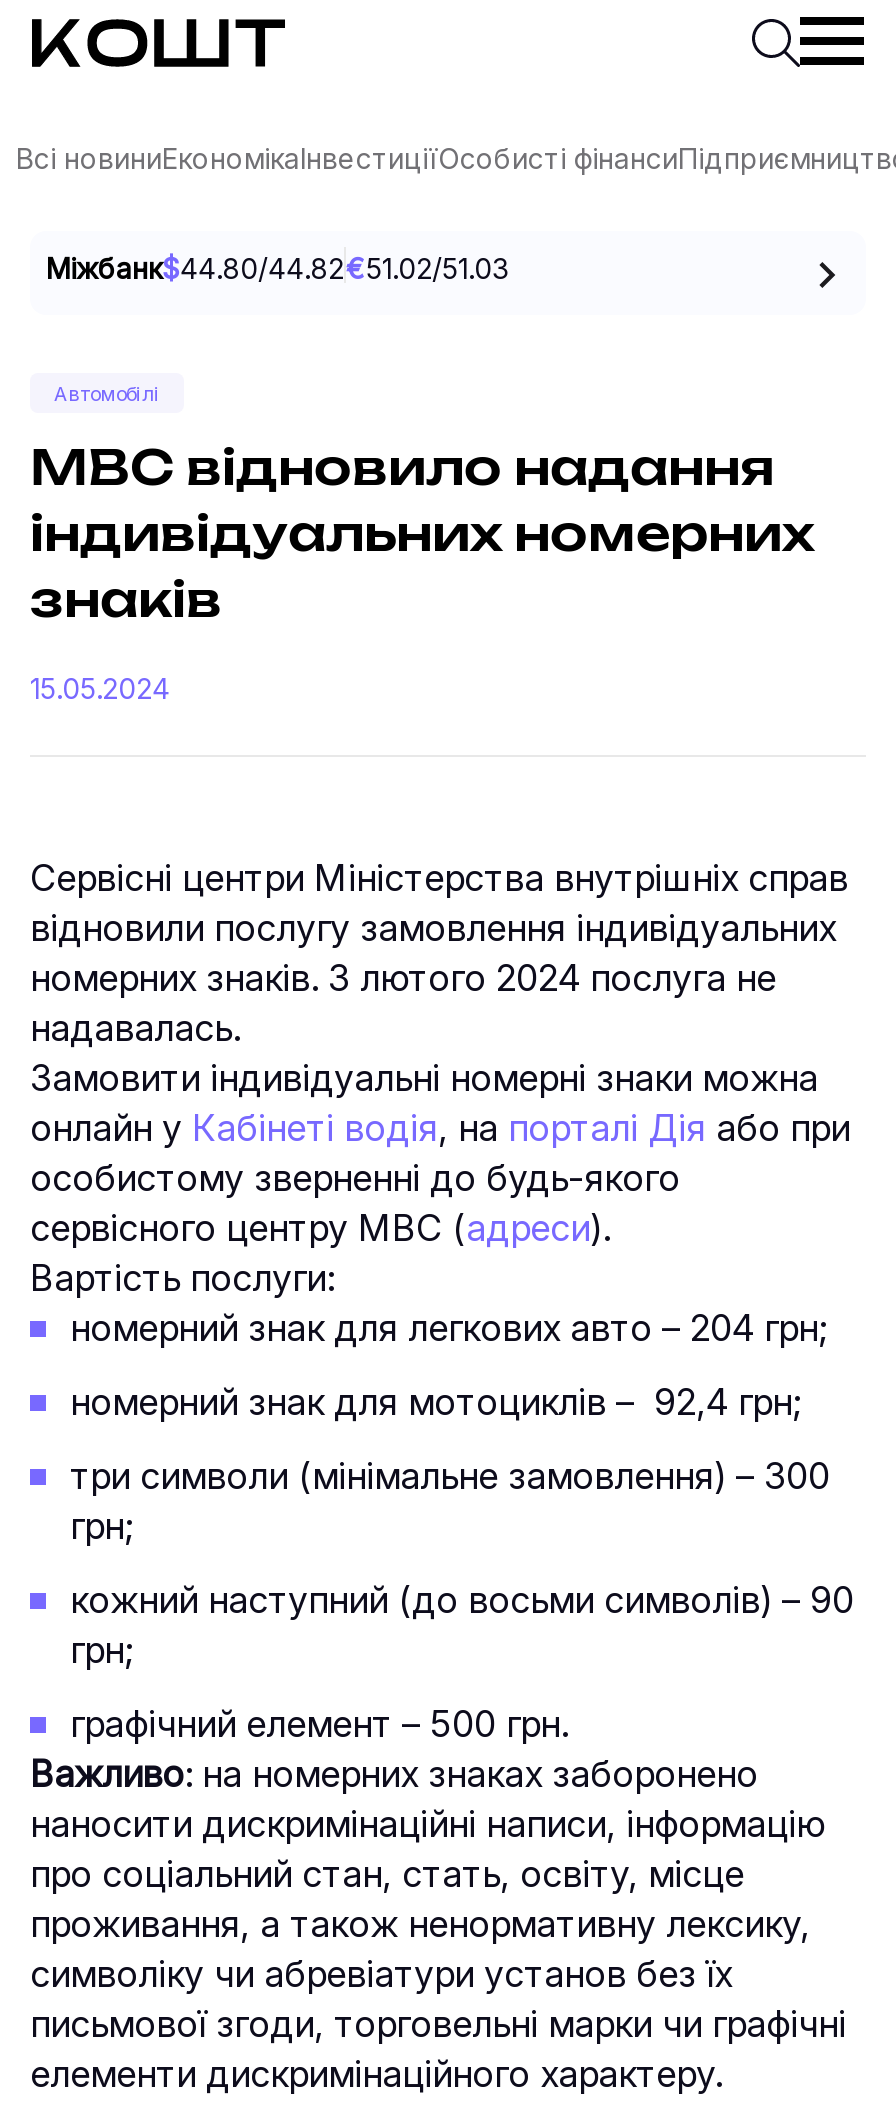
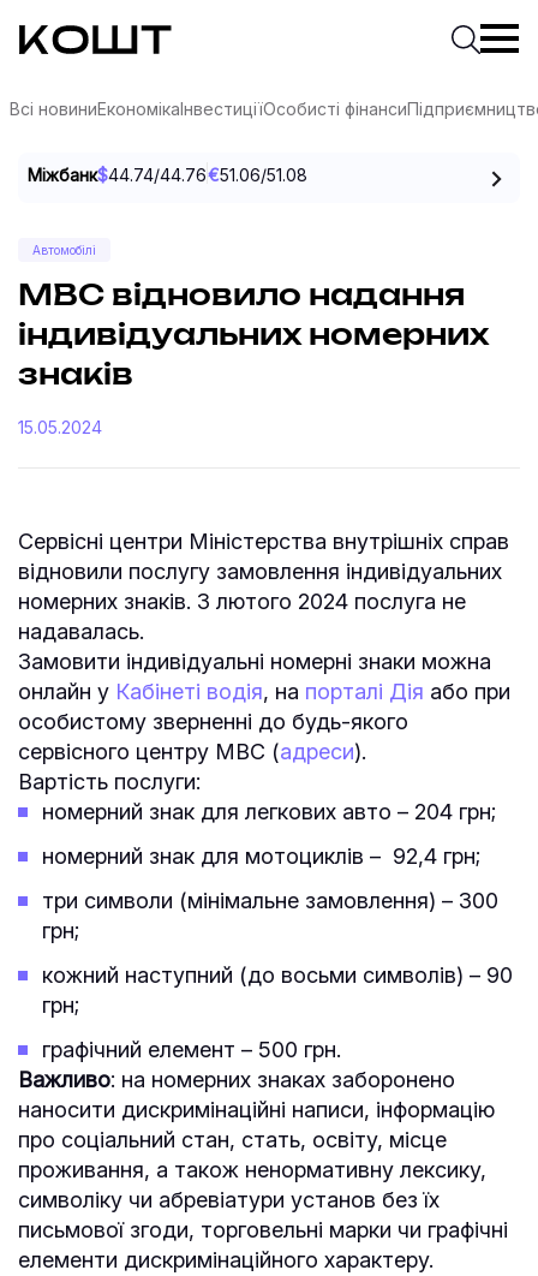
[46,250,508,284] Міжбанк$44.80/44.82€51.02/51.03 -> [28,164,307,185] Міжбанк$44.74/44.76€51.06/51.08

